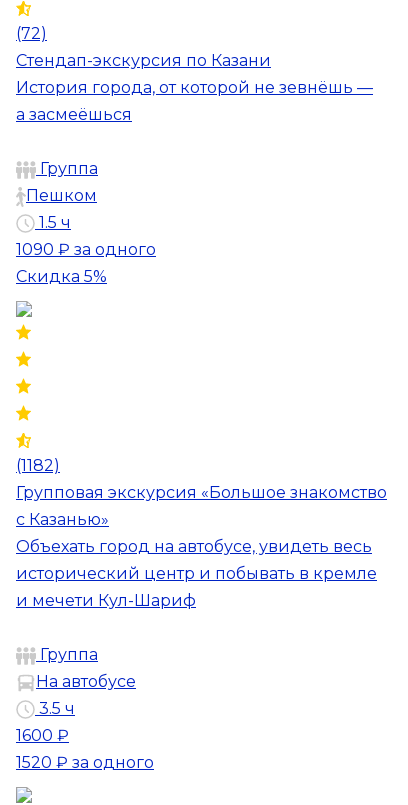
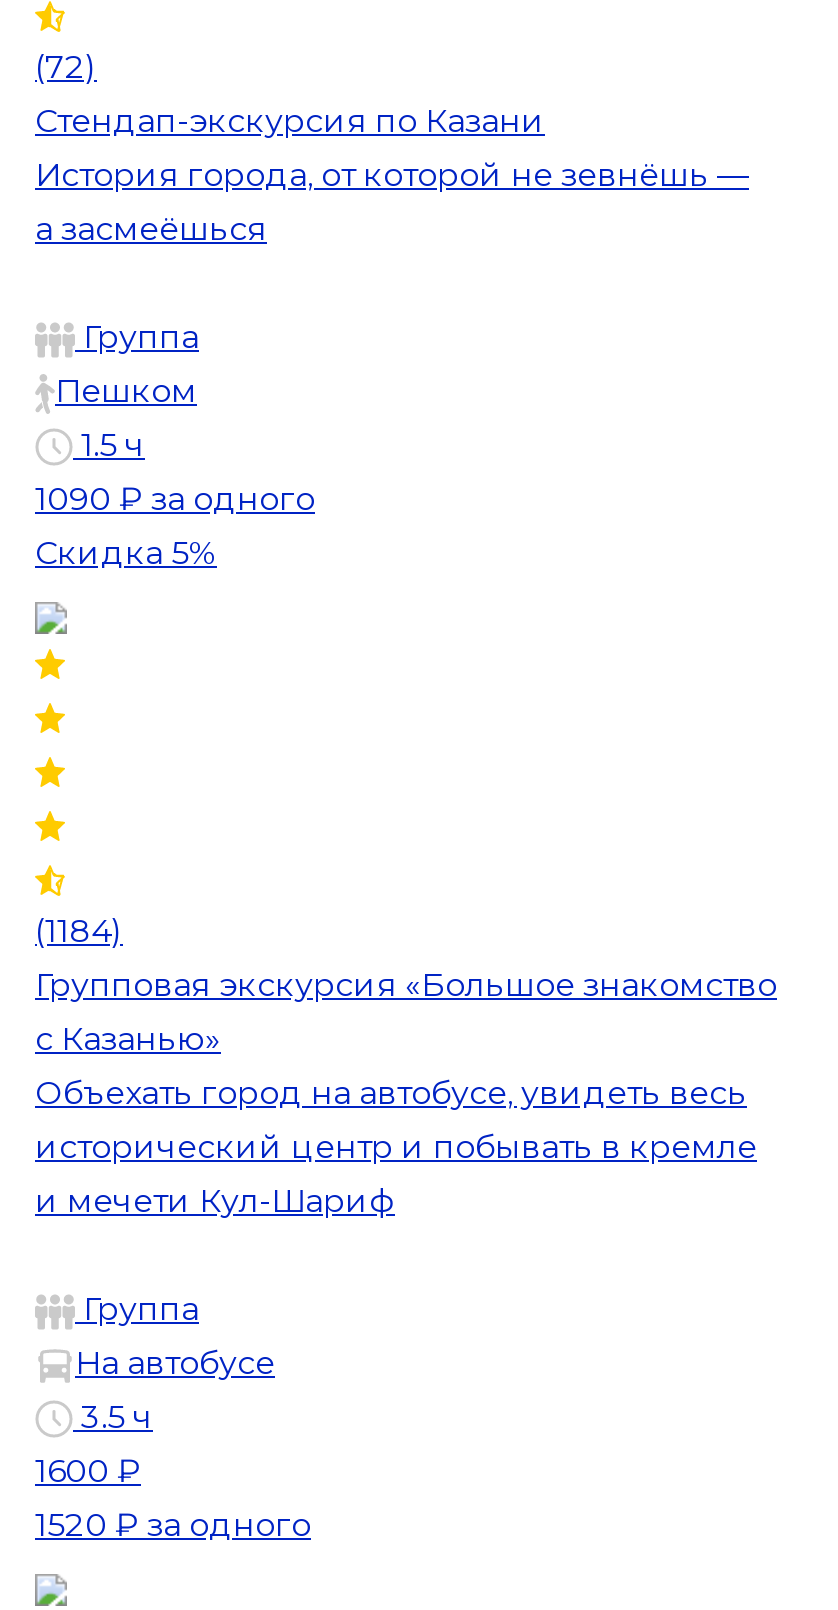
[16,456,60,475] (1182) -> [35,912,123,950] (1184)

